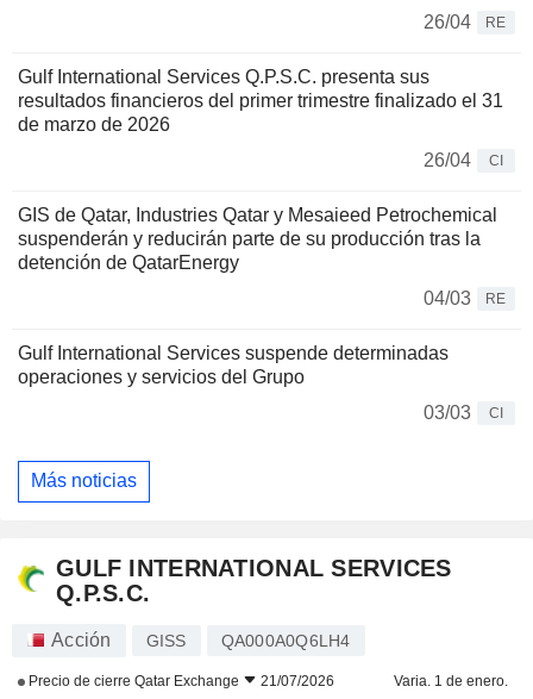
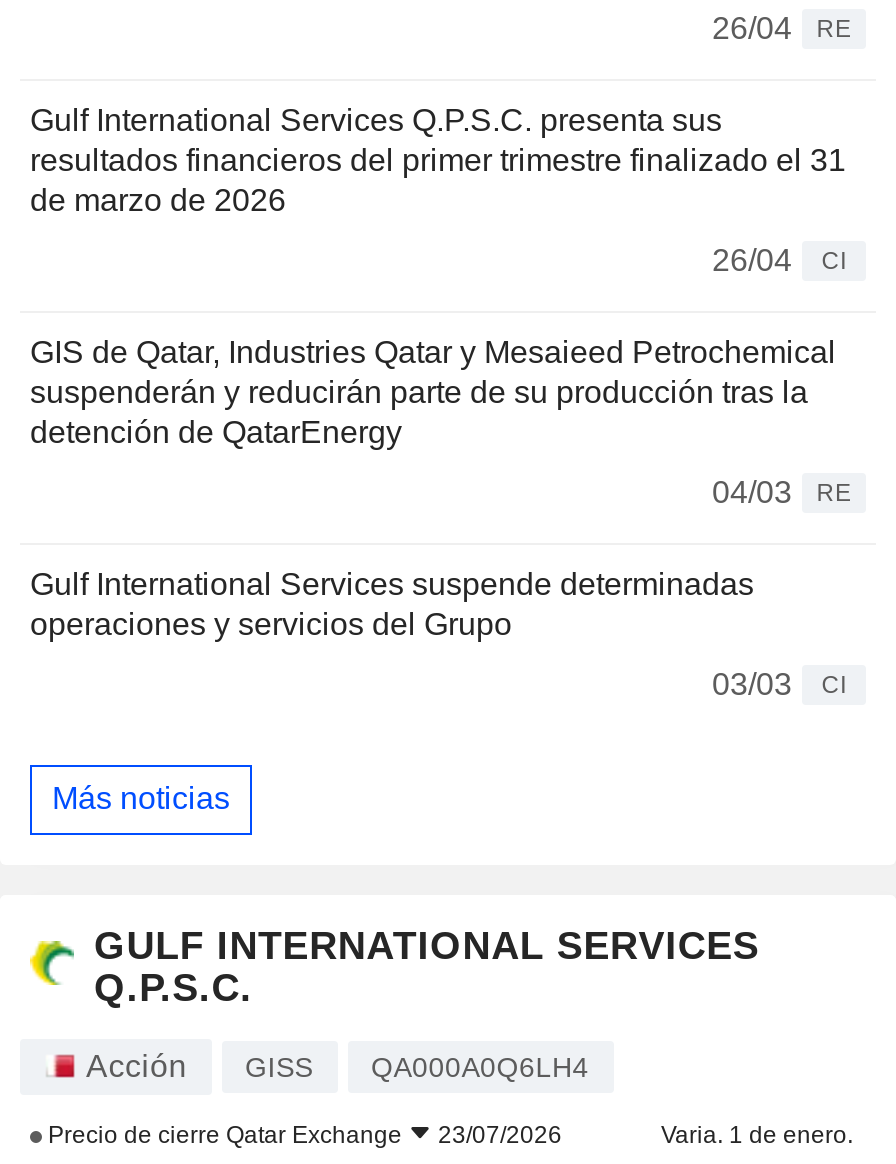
[25,672,334,689] Precio de cierre Qatar Exchange 21/07/2026 -> [42,1120,562,1148] Precio de cierre Qatar Exchange 23/07/2026

